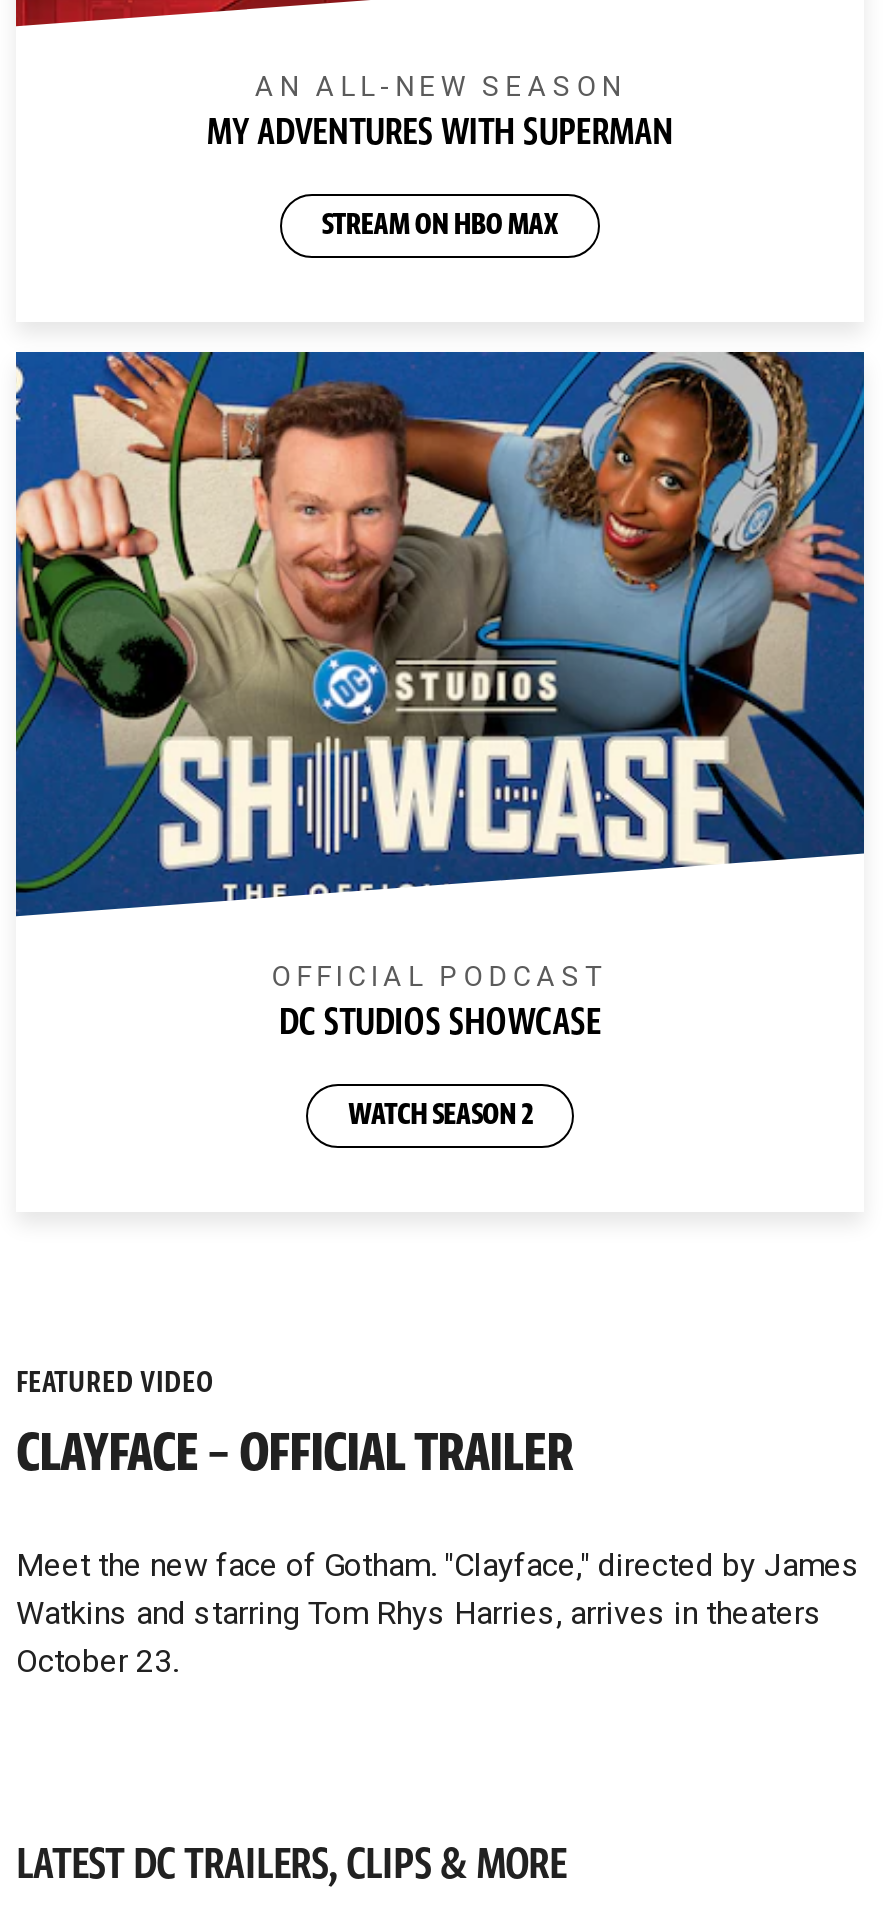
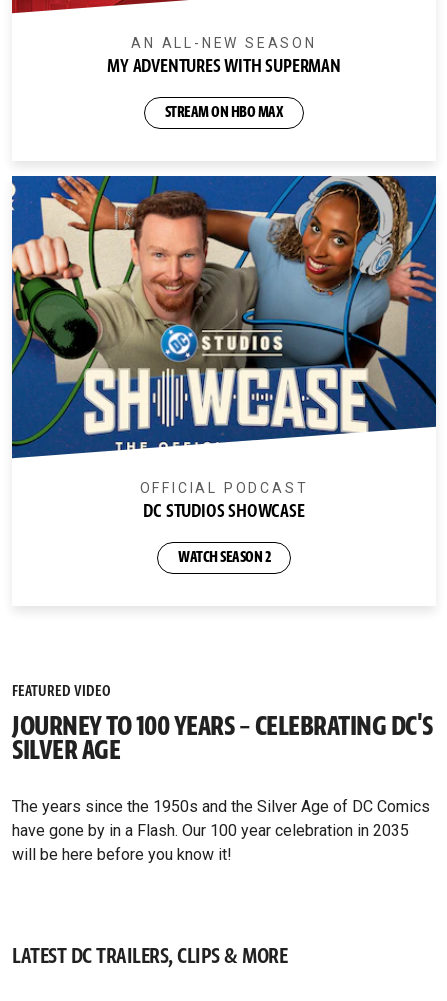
[16,1416,573,1492] CLAYFACE – OFFICIAL TRAILER -> [12,708,432,770] JOURNEY TO 100 YEARS – CELEBRATING DC'S | SILVER AGE
[16,1546,860,1680] Meet the new face of Gotham. "Clayface," directed by James | Watkins and starring Tom Rhys Harries, arrives in theaters | October 23. -> [12,797,430,864] The years since the 1950s and the Silver Age of DC Comics | have gone by in a Flash. Our 100 year celebration in 2035 | will be here before you know it!

